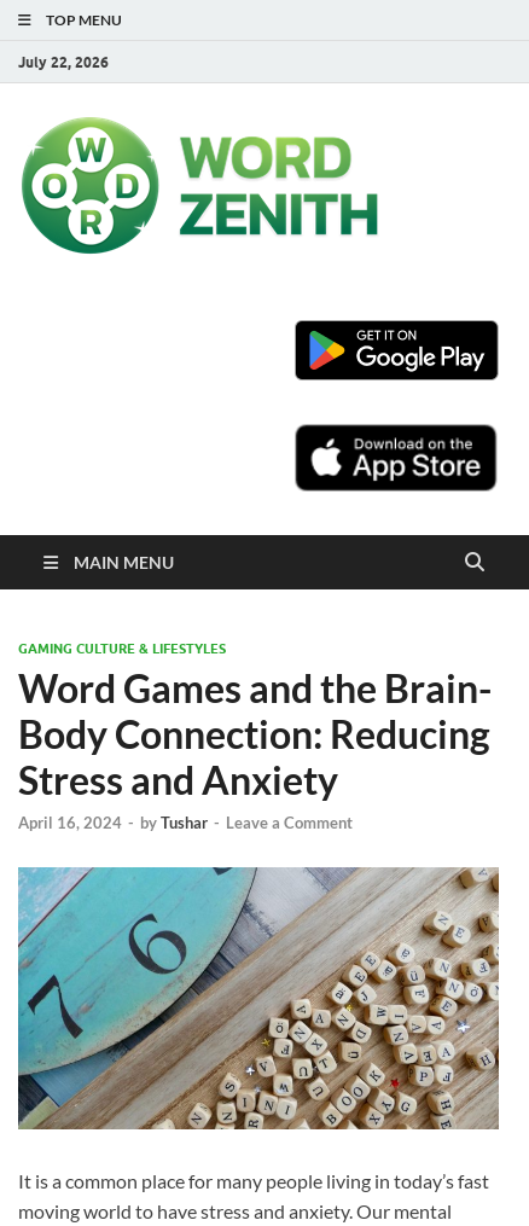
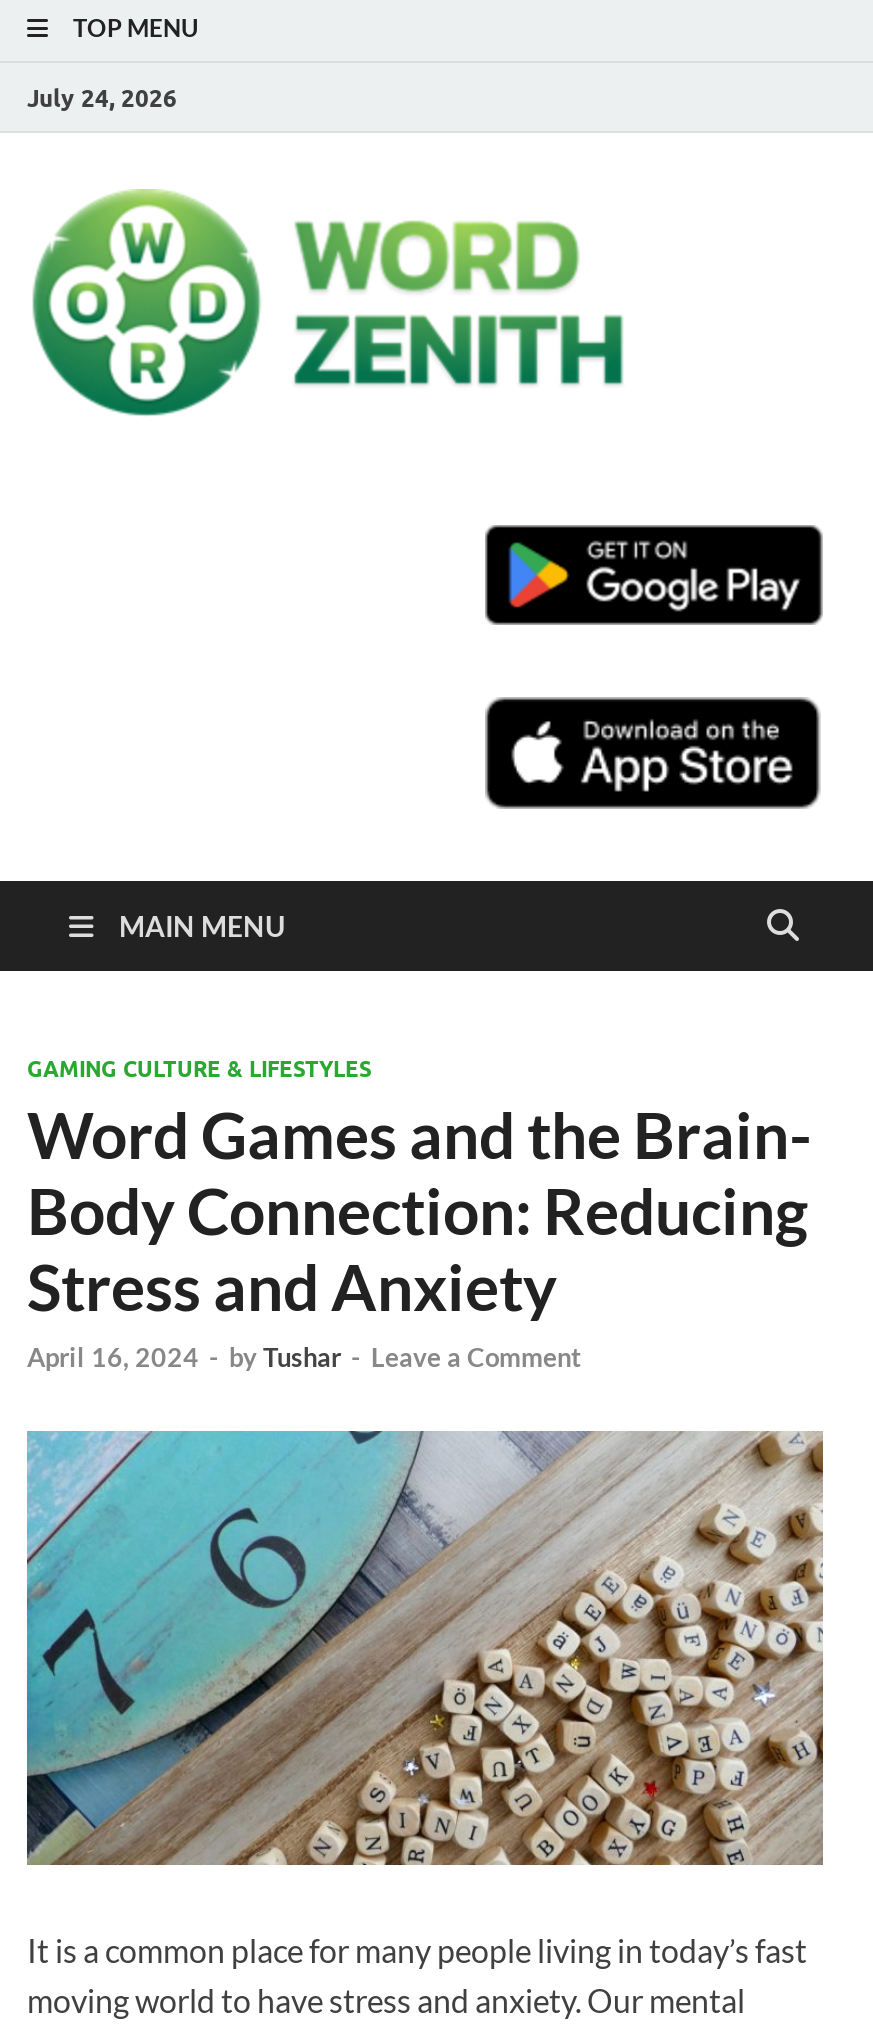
[18,53,109,71] July 22, 2026 -> [27,82,177,112] July 24, 2026

